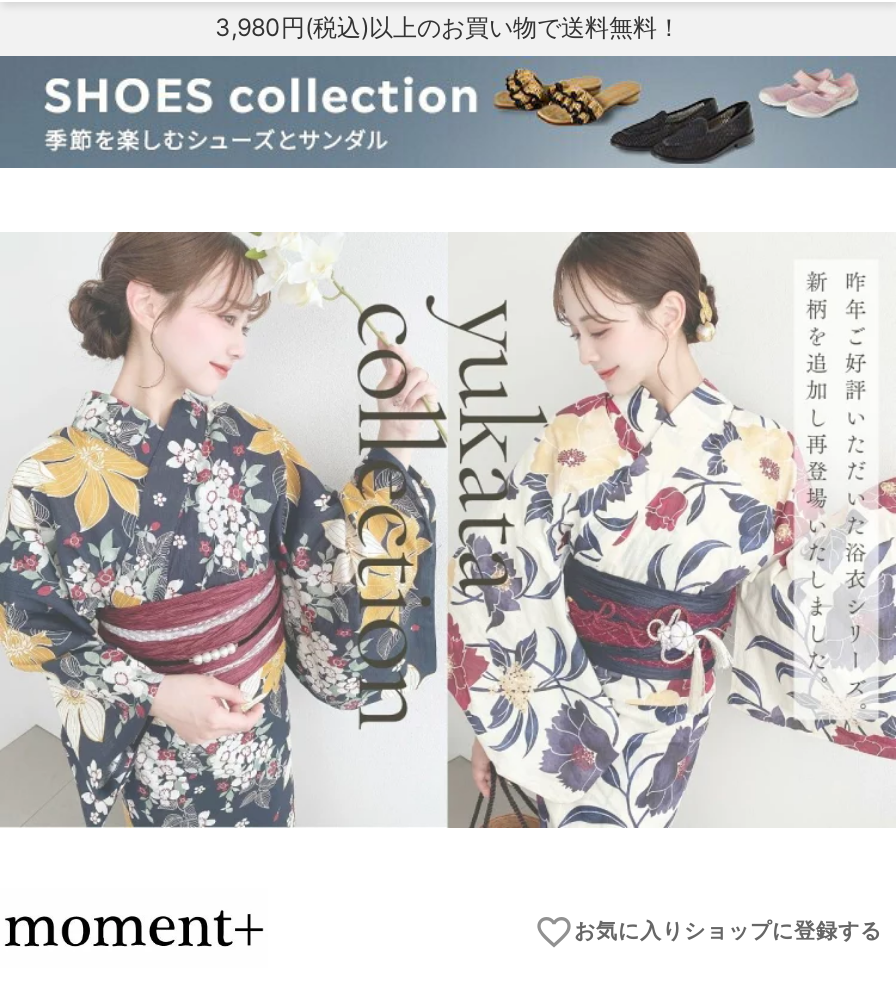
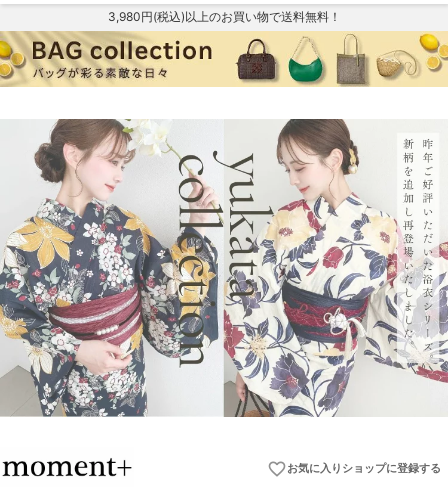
[6,54,890,170] [image] -> [3,30,445,88] [image]

